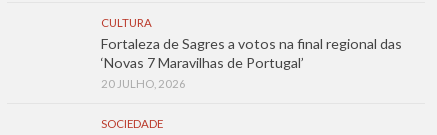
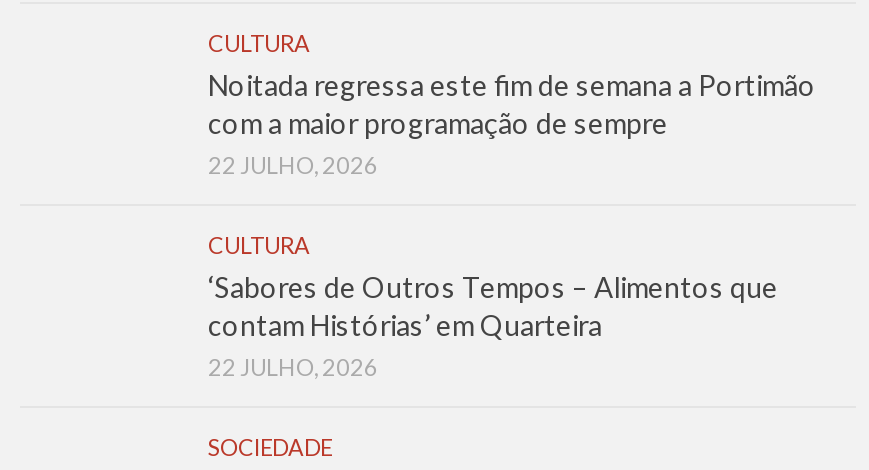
[101,35,402,90] Fortaleza de Sagres a votos na final regional das | ‘Novas 7 Maravilhas de Portugal’ | 20 JULHO, 2026 -> [208,69,816,381] Noitada regressa este fim de semana a Portimão | com a maior programação de sempre | 22 JULHO, 2026 | CULTURA | ‘Sabores de Outros Tempos – Alimentos que | contam Histórias’ em Quarteira | 22 JULHO, 2026

